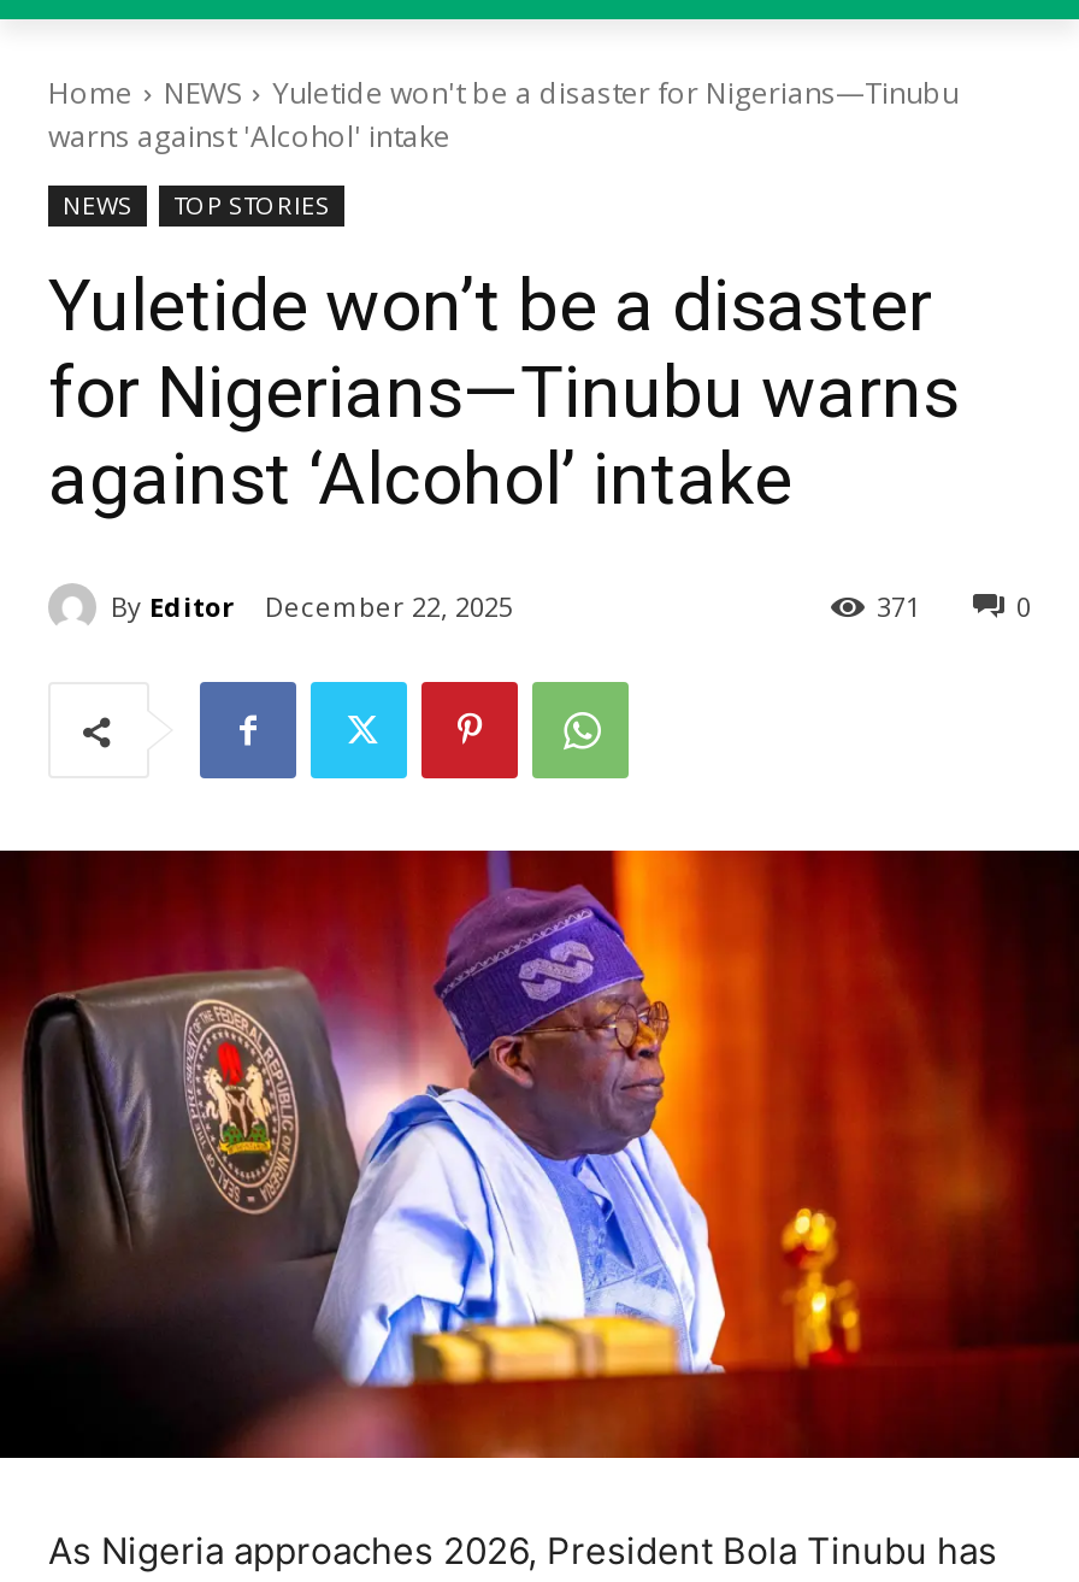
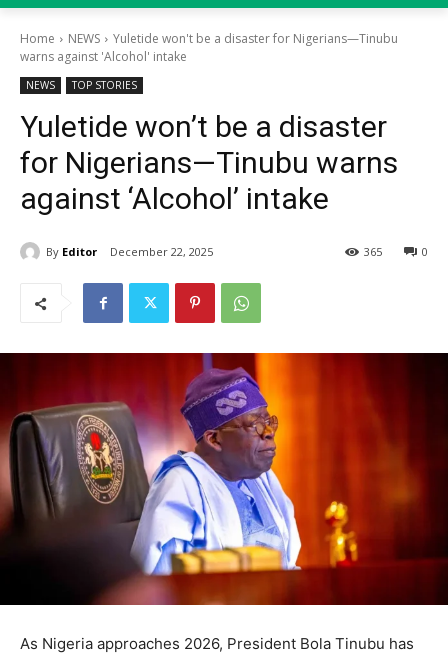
[877,588,920,624] 371 -> [364,244,382,259] 365

